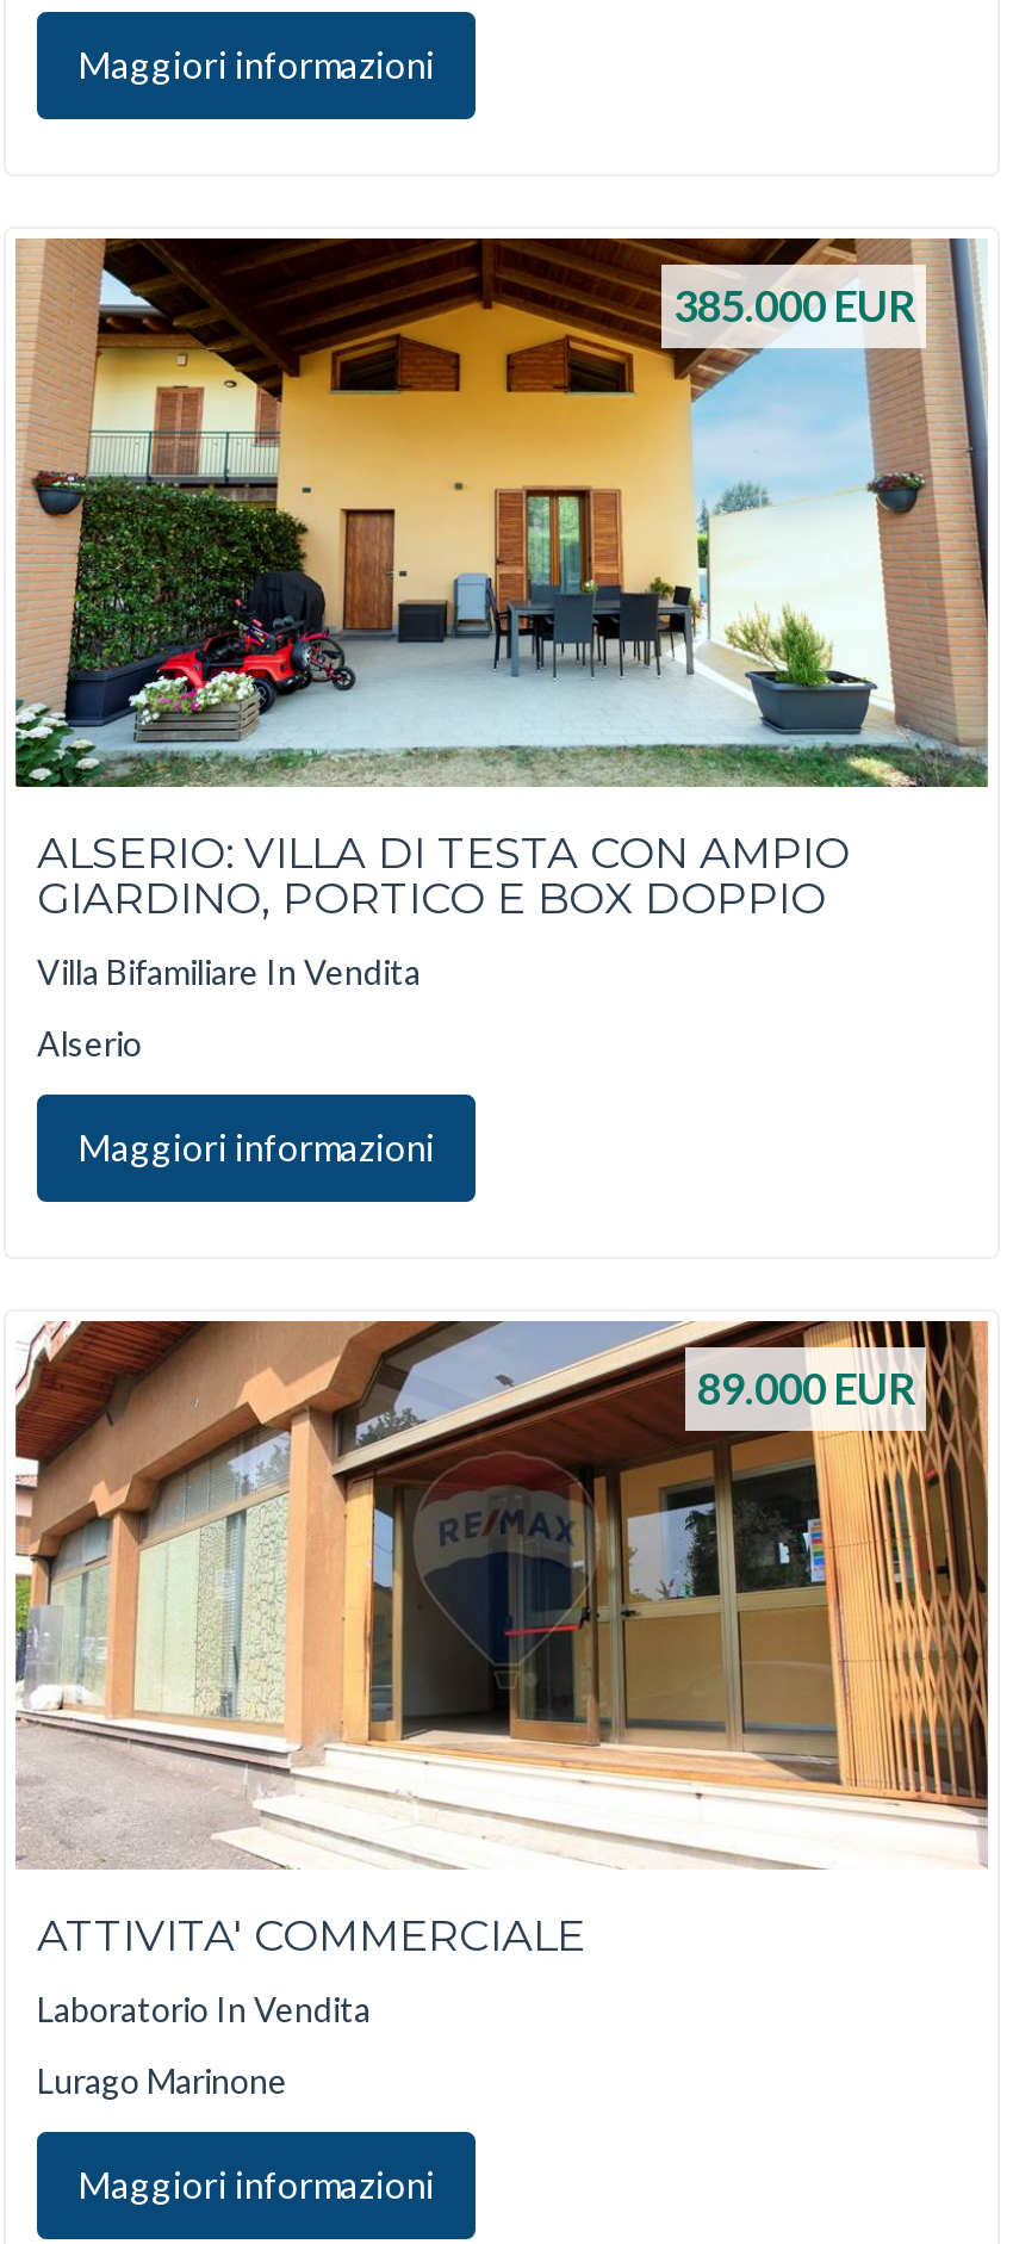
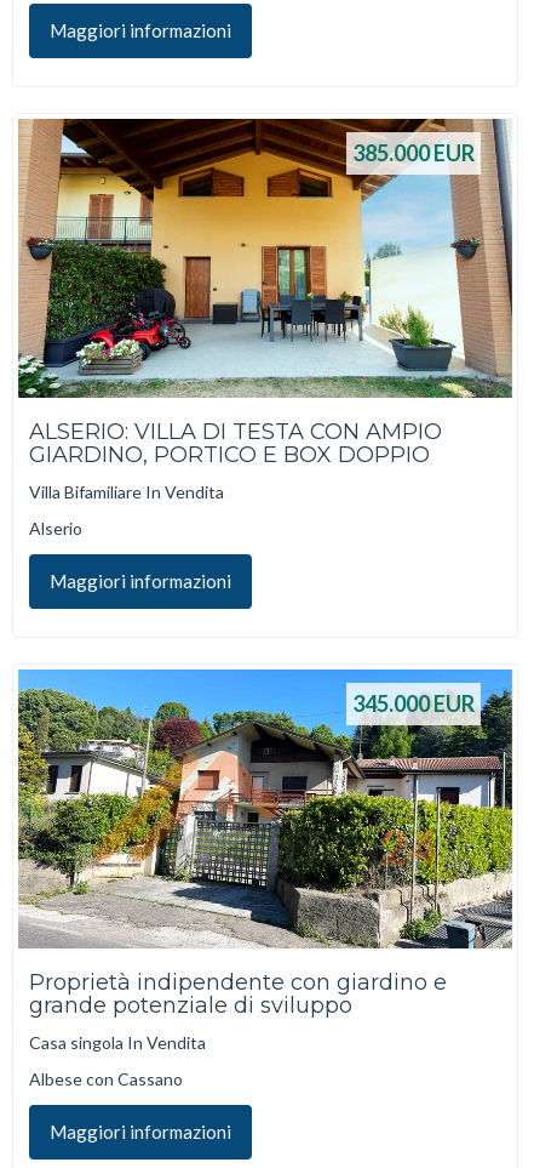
[15,1319,990,1867] [image] | 89.000 EUR -> [17,668,513,950] [image] | 345.000 EUR
[37,1910,585,1963] ATTIVITA' COMMERCIALE -> [29,969,447,1019] Proprietà indipendente con giardino e | grande potenziale di sviluppo
[37,1988,371,2028] Laboratorio In Vendita -> [29,1032,206,1052] Casa singola In Vendita
[37,2060,287,2101] Lurago Marinone -> [29,1069,183,1089] Albese con Cassano

